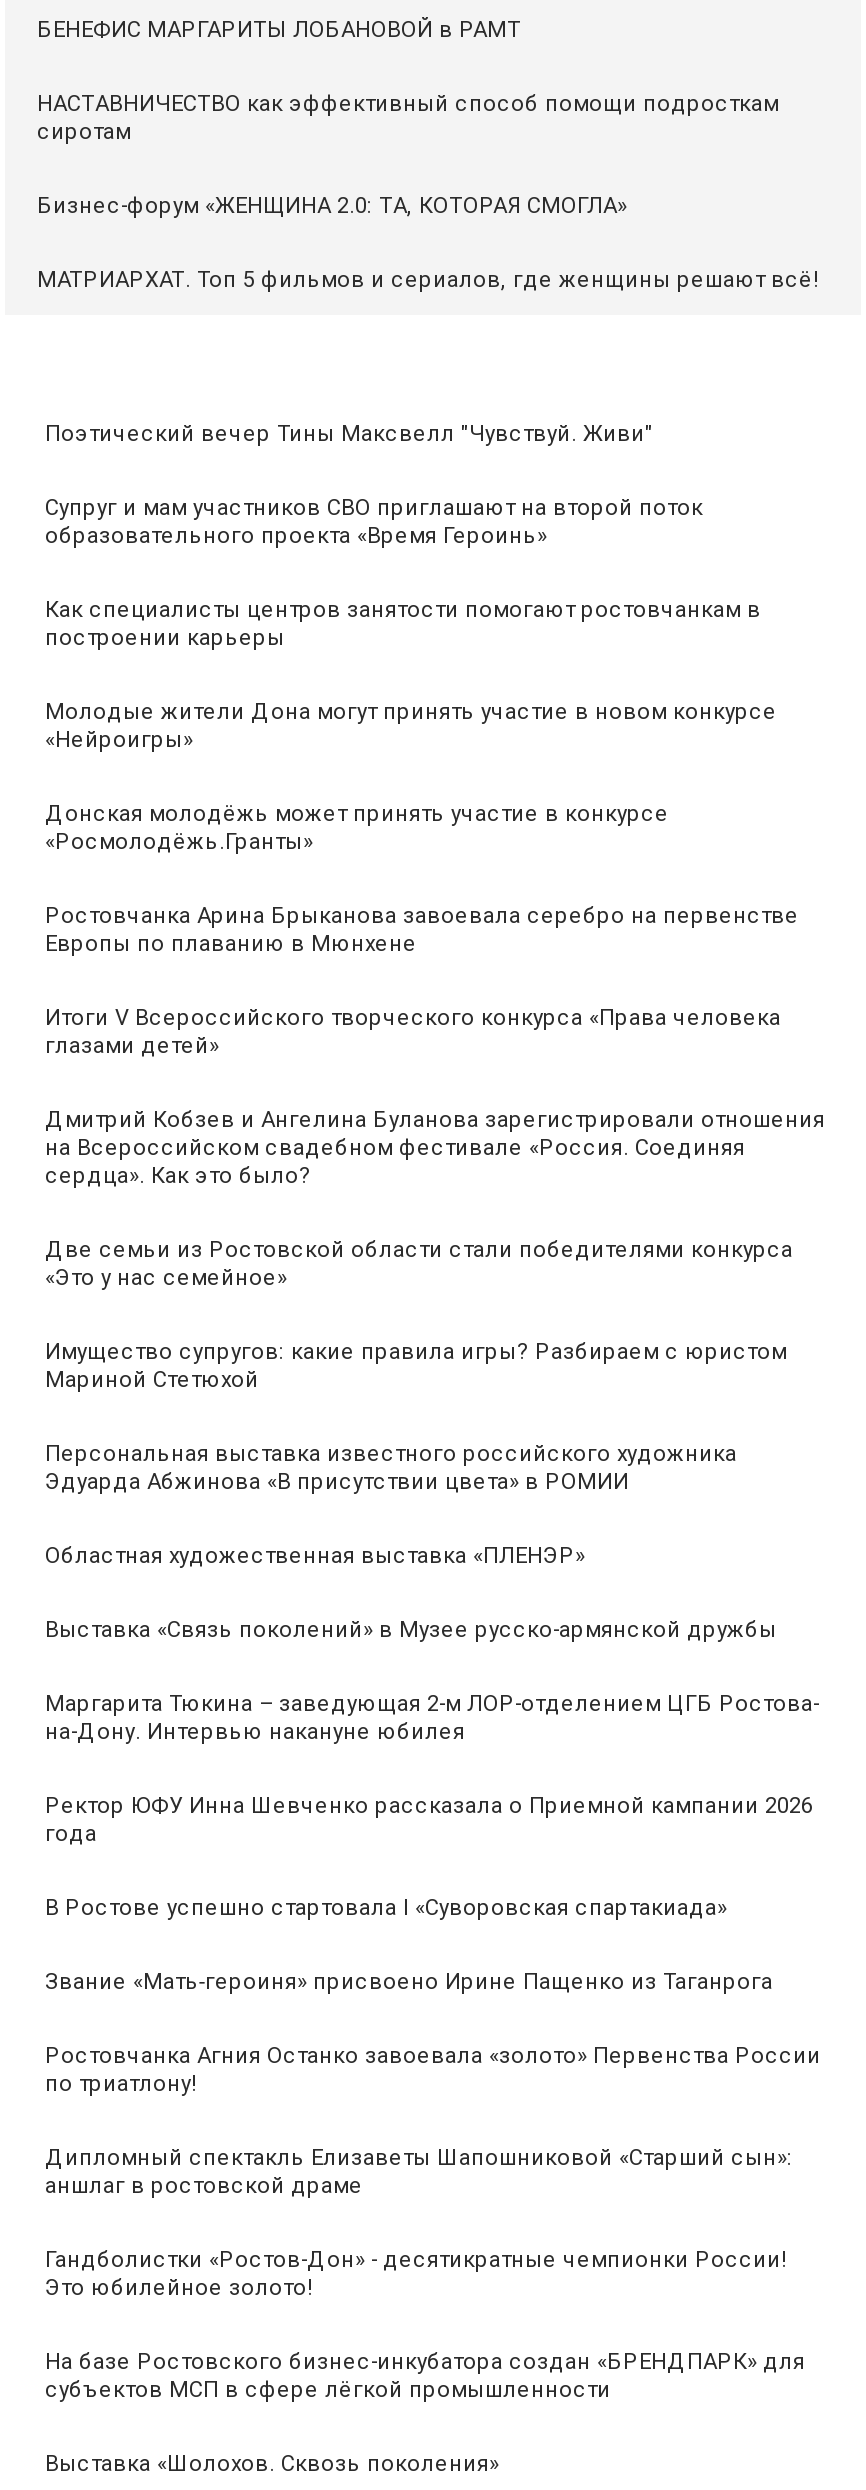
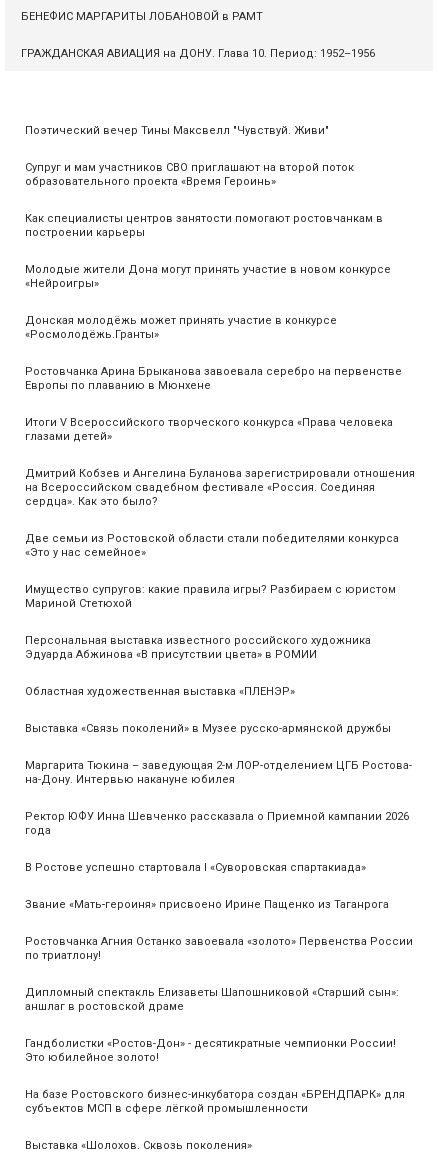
[37,92,819,294] НАСТАВНИЧЕСТВО как эффективный способ помощи подросткам | сиротам | Бизнес-форум «ЖЕНЩИНА 2.0: ТА, КОТОРАЯ СМОГЛА» | МАТРИАРХАТ. Топ 5 фильмов и сериалов, где женщины решают всё! -> [21,47,375,60] ГРАЖДАНСКАЯ АВИАЦИЯ на ДОНУ. Глава 10. Период: 1952–1956

